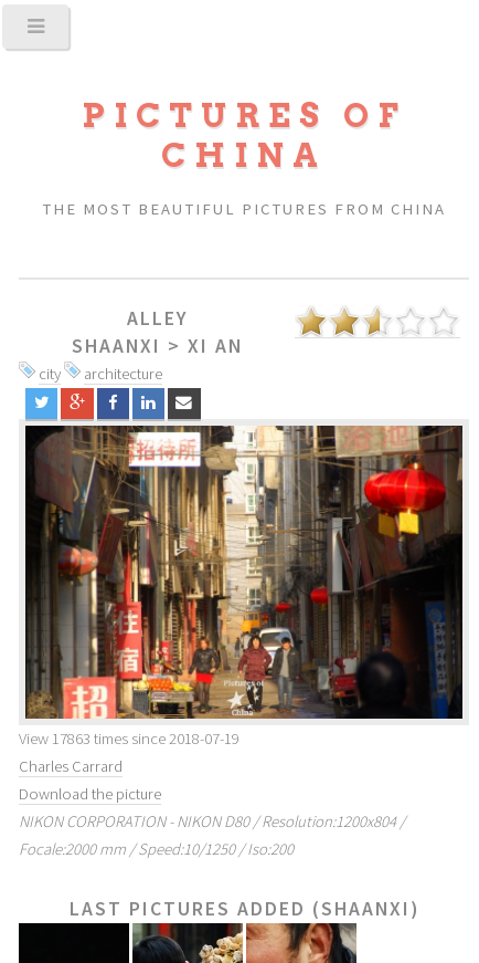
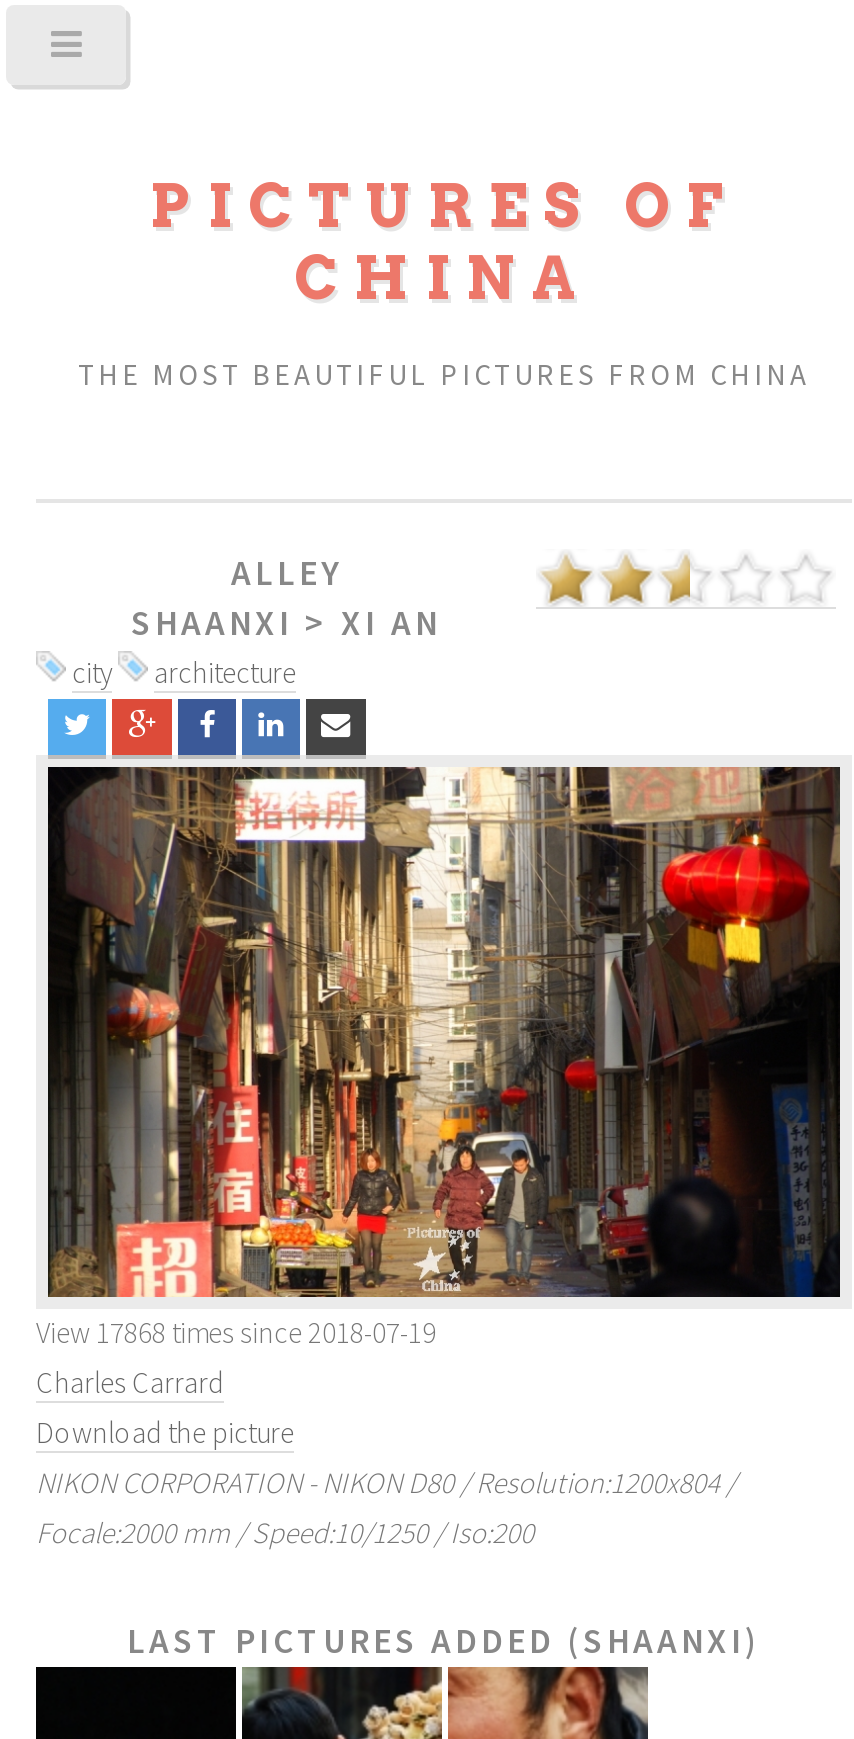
[19,728,239,748] View 17863 times since 2018-07-19 -> [36,1315,436,1351] View 17868 times since 2018-07-19

